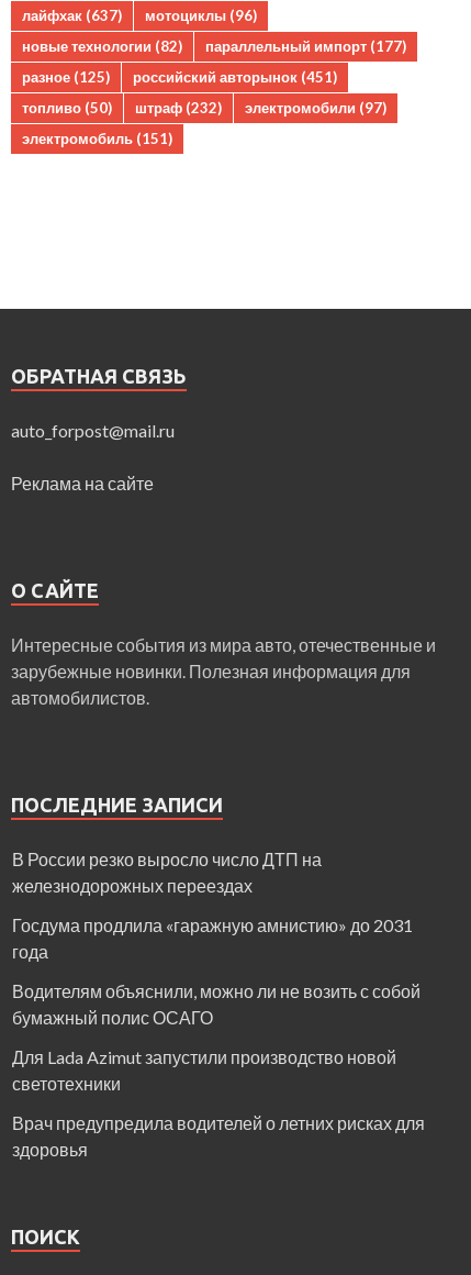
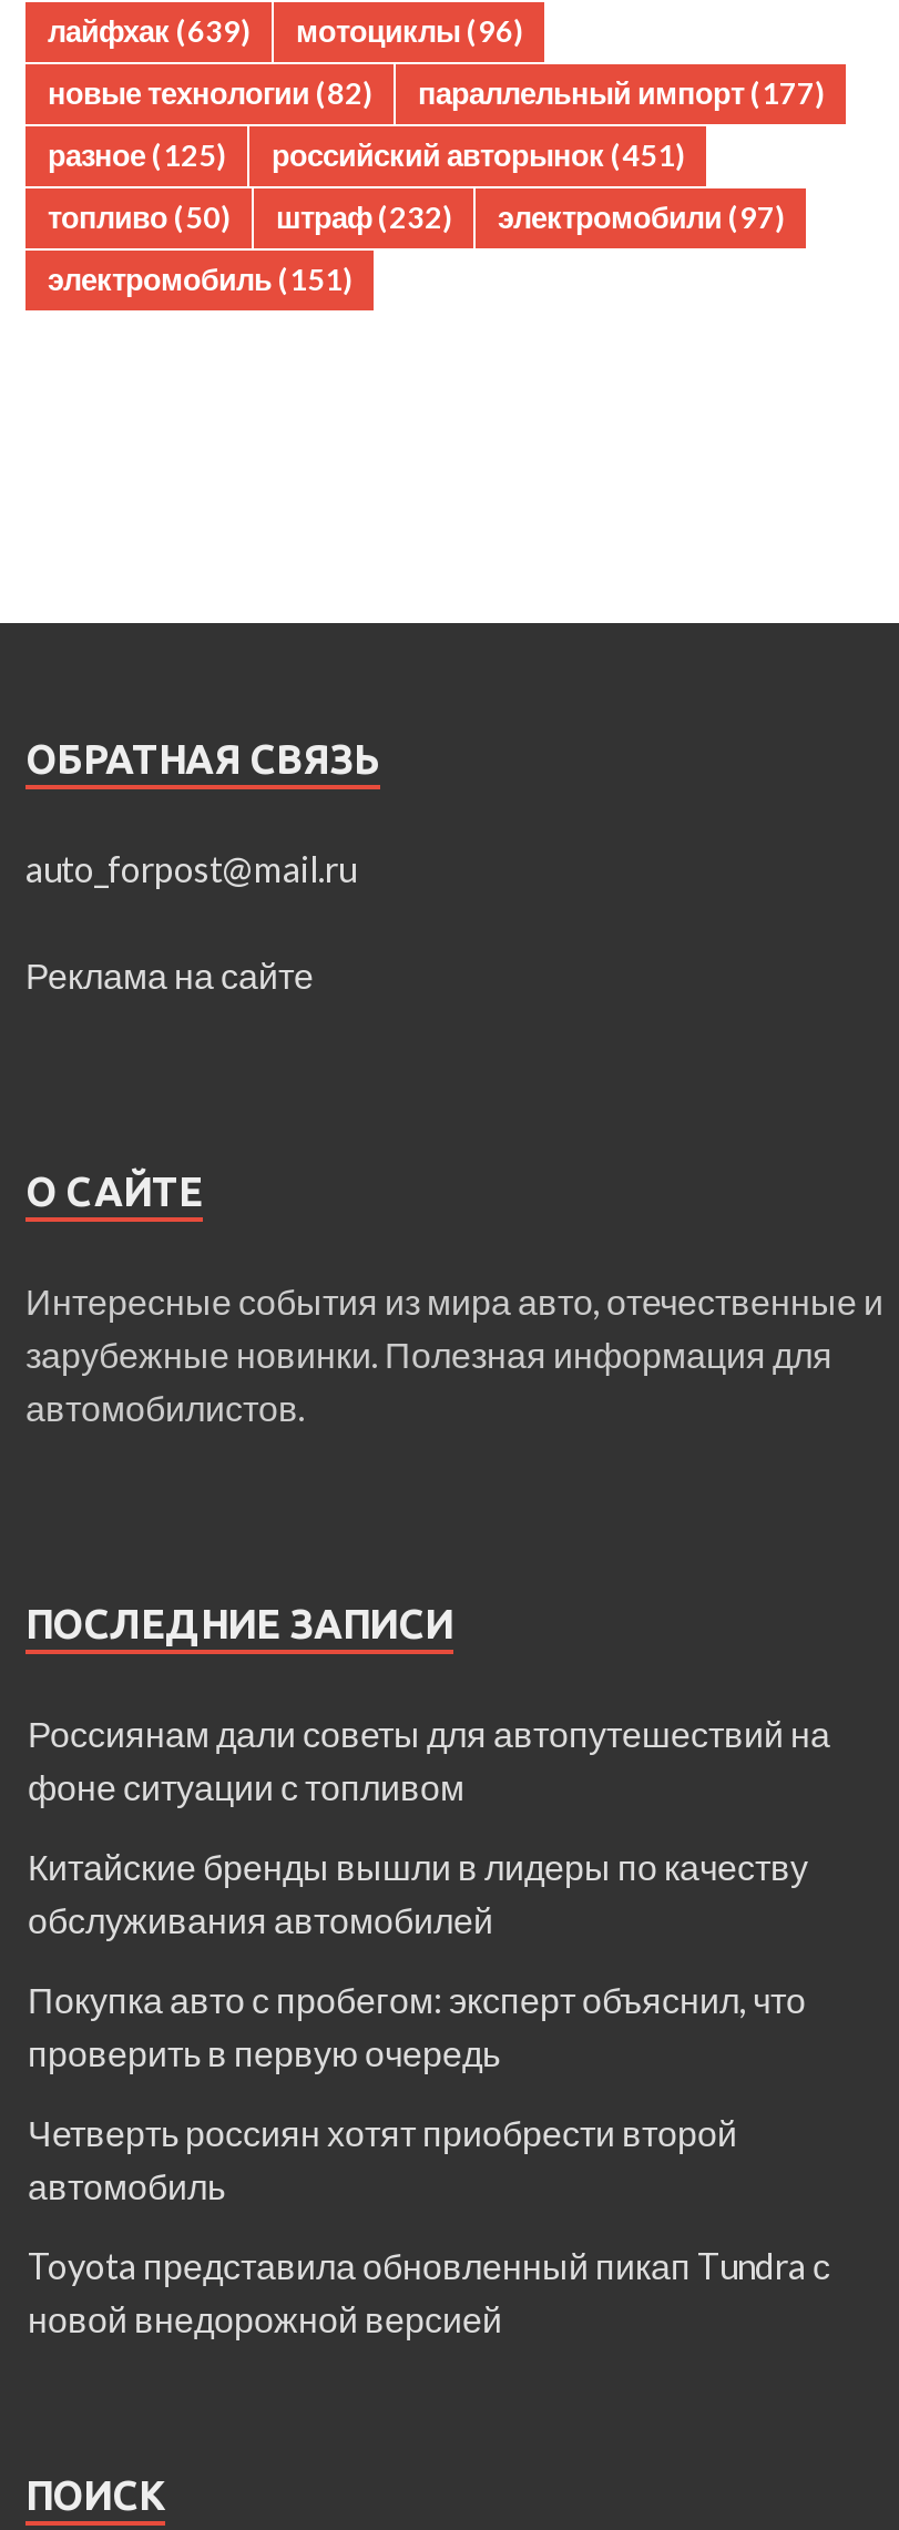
[22,7,257,25] лайфхак (637) мотоциклы (96) -> [48,14,522,50] лайфхак (639) мотоциклы (96)
[12,849,322,896] В России резко выросло число ДТП на | железнодорожных переездах -> [28,1713,830,1808] Россиянам дали советы для автопутешествий на | фоне ситуации с топливом
[12,915,413,962] Госдума продлила «гаражную амнистию» до 2031 | года -> [28,1846,808,1941] Китайские бренды вышли в лидеры по качеству | обслуживания автомобилей
[12,981,420,1028] Водителям объяснили, можно ли не возить с собой | бумажный полис ОСАГО -> [28,1979,806,2074] Покупка авто с пробегом: эксперт объяснил, что | проверить в первую очередь
[12,1047,396,1094] Для Lada Azimut запустили производство новой | светотехники -> [28,2112,737,2207] Четверть россиян хотят приобрести второй | автомобиль
[12,1113,425,1160] Врач предупредила водителей о летних рисках для | здоровья -> [28,2245,830,2340] Toyota представила обновленный пикап Tundra с | новой внедорожной версией

